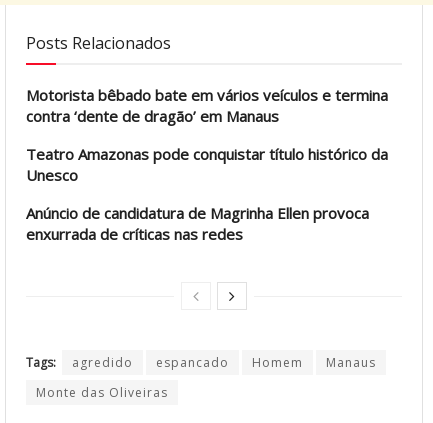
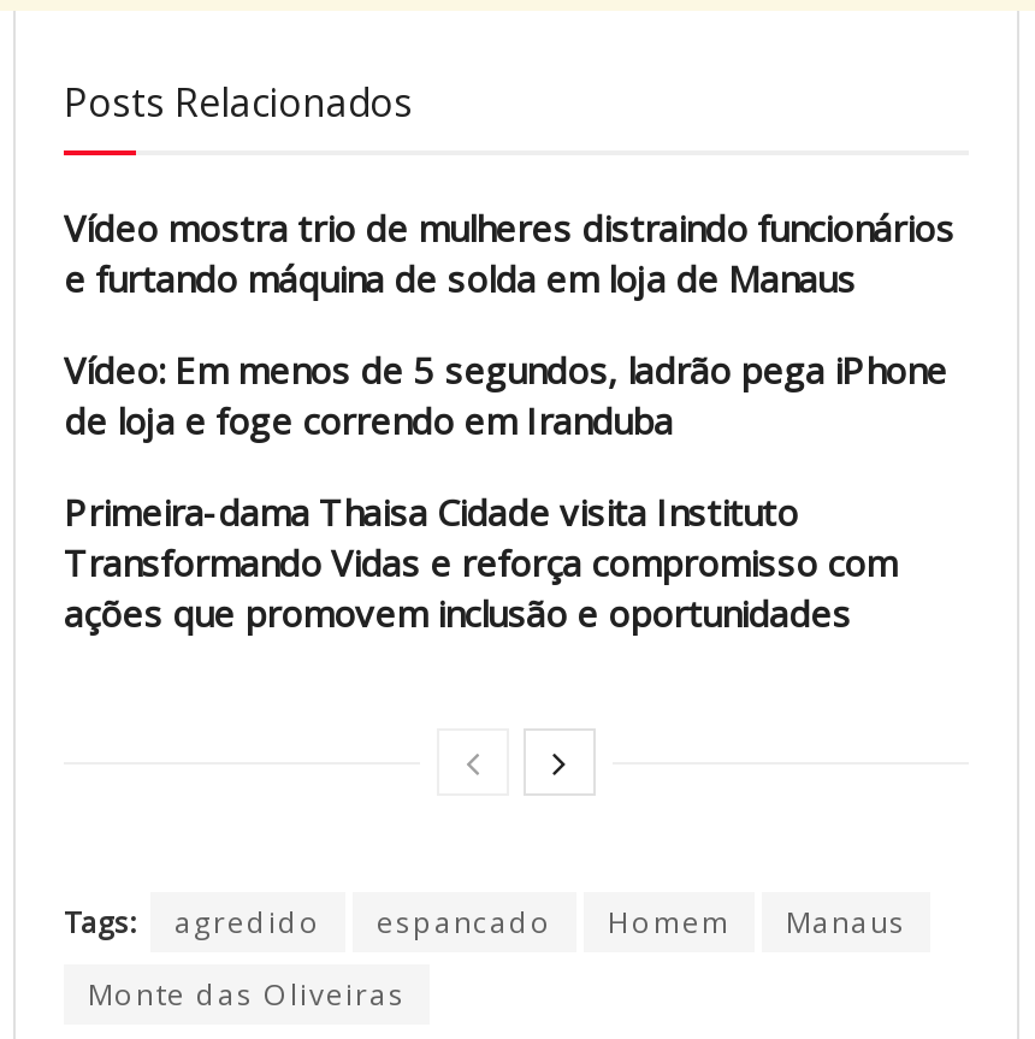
[26,85,388,126] Motorista bêbado bate em vários veículos e termina | contra ‘dente de dragão’ em Manaus -> [64,203,954,302] Vídeo mostra trio de mulheres distraindo funcionários | e furtando máquina de solda em loja de Manaus
[26,144,388,185] Teatro Amazonas pode conquistar título histórico da | Unesco -> [64,345,947,444] Vídeo: Em menos de 5 segundos, ladrão pega iPhone | de loja e foge correndo em Iranduba
[26,203,369,244] Anúncio de candidatura de Magrinha Ellen provoca | enxurrada de críticas nas redes -> [64,487,897,637] Primeira-dama Thaisa Cidade visita Instituto | Transformando Vidas e reforça compromisso com | ações que promovem inclusão e oportunidades

